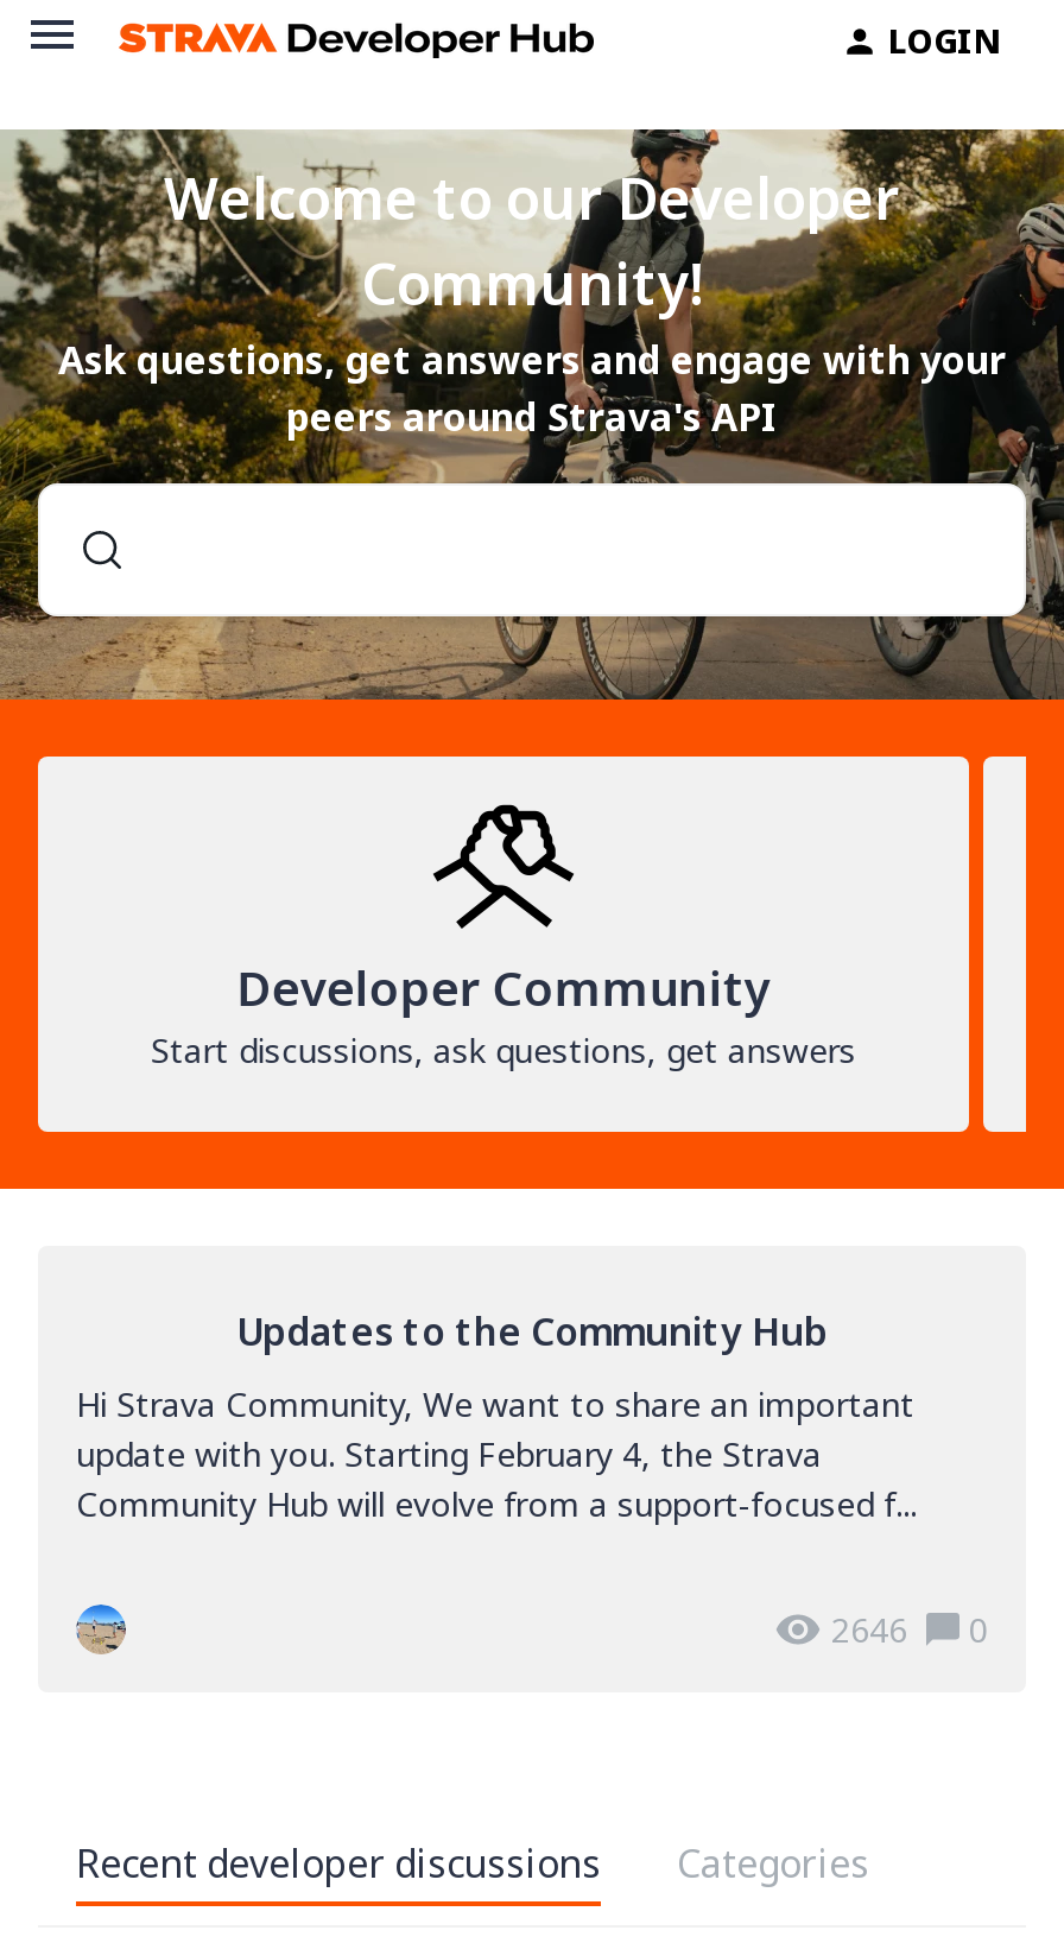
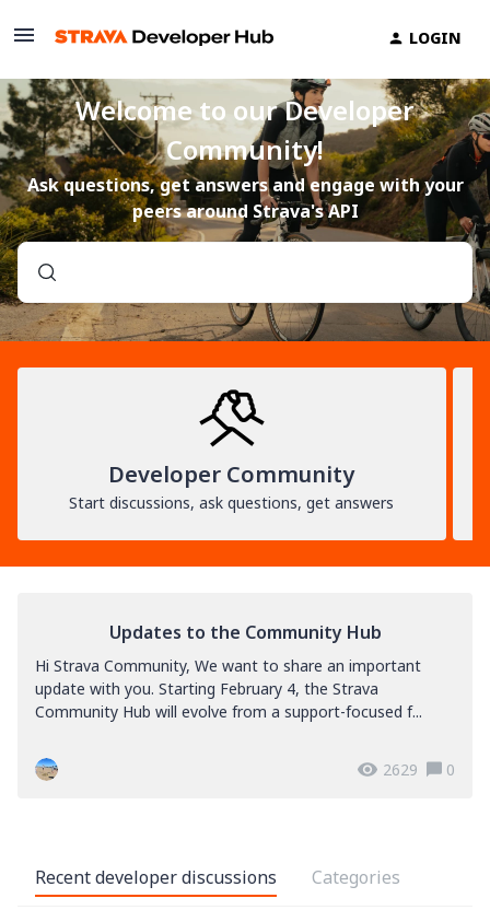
[831,1607,988,1652] 2646 0 -> [383,759,455,780] 2629 0

